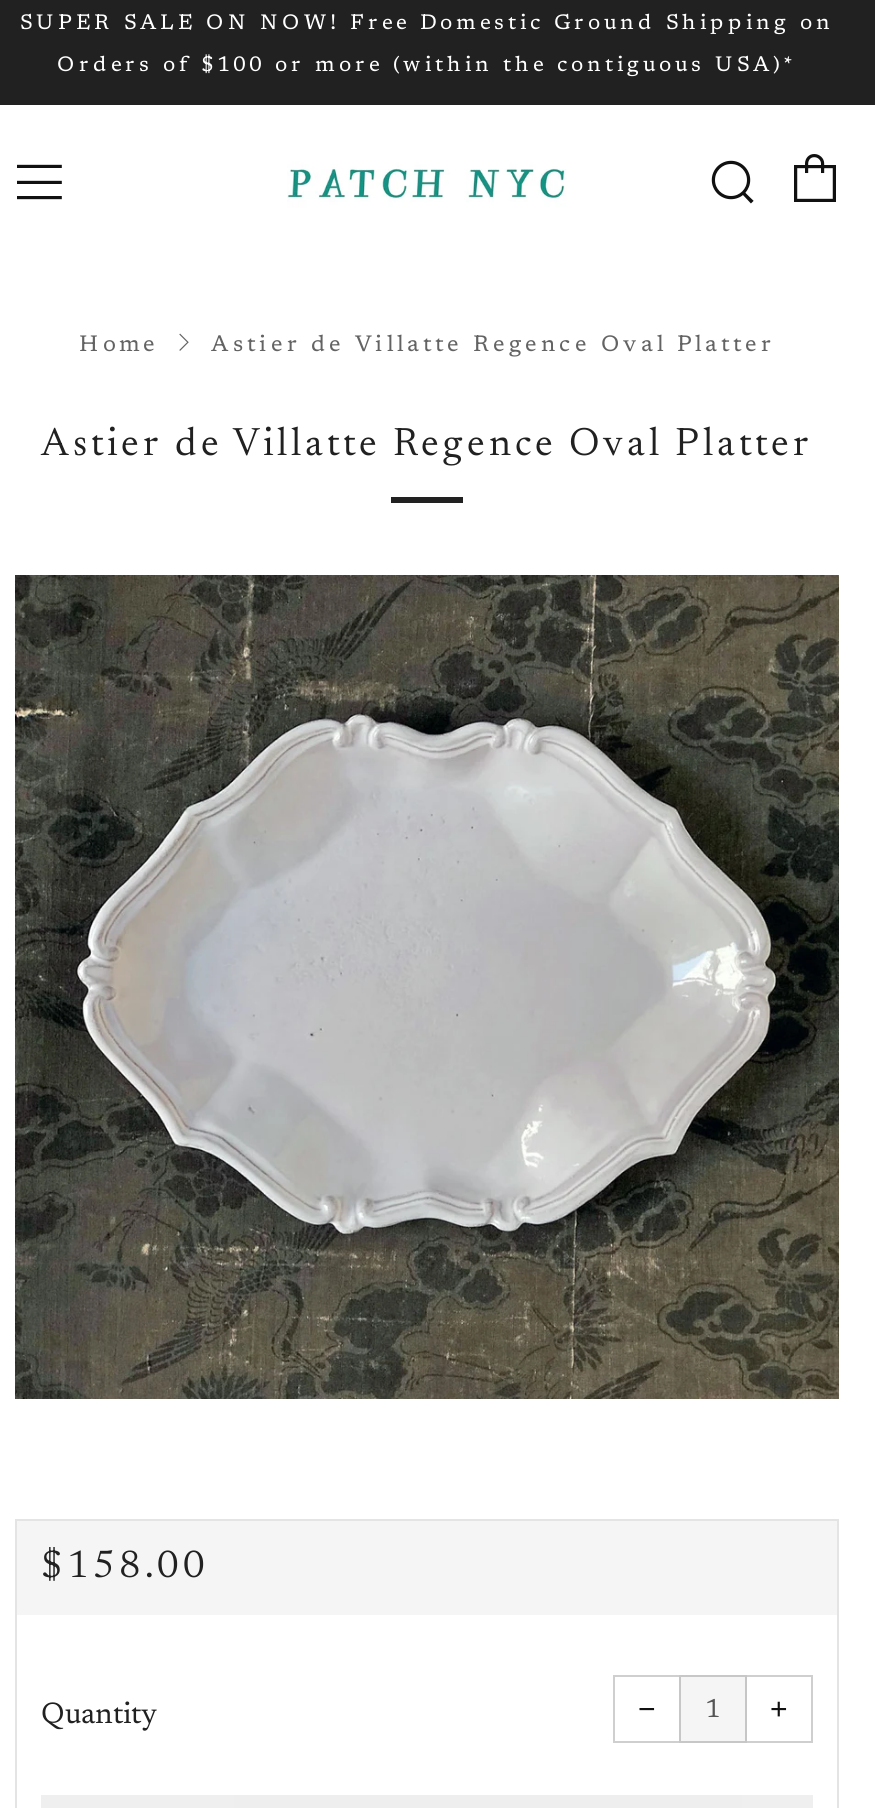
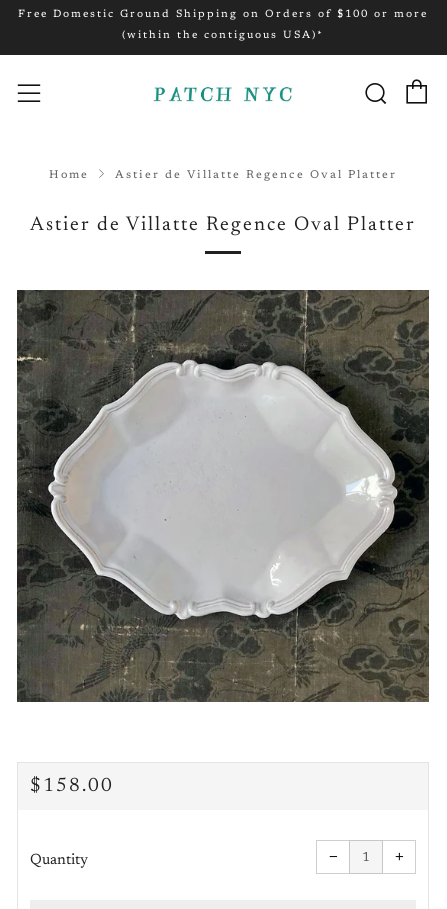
[20,13,834,35] SUPER SALE ON NOW! Free Domestic Ground Shipping on -> [18,9,428,20] Free Domestic Ground Shipping on Orders of $100 or more
[57,55,797,77] Orders of $100 or more (within the contiguous USA)* -> [122,30,324,41] (within the contiguous USA)*

